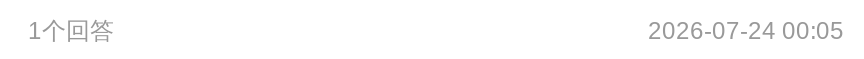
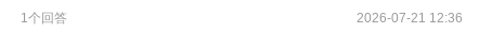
[648,17,844,45] 2026-07-24 00:05 -> [357,11,463,26] 2026-07-21 12:36

